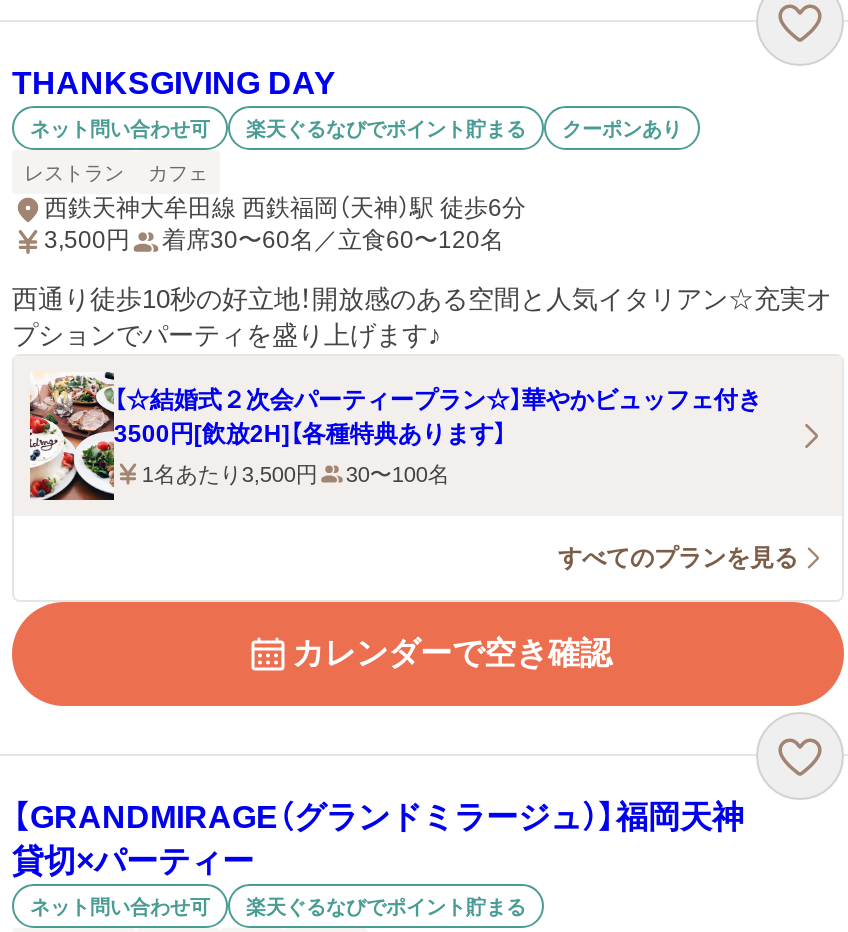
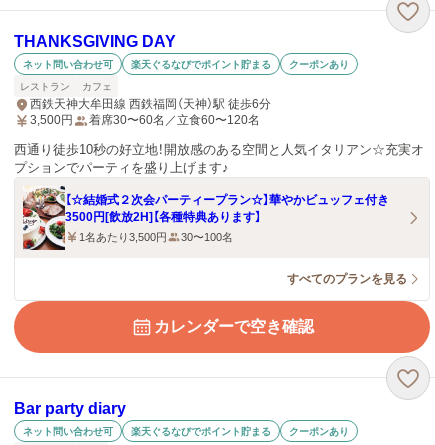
[12,800,744,878] 【GRANDMIRAGE（グランドミラージュ）】福岡天神 | 貸切×パーティー -> [14,400,126,417] Bar party diary
none -> [289,425,349,436] クーポンあり

